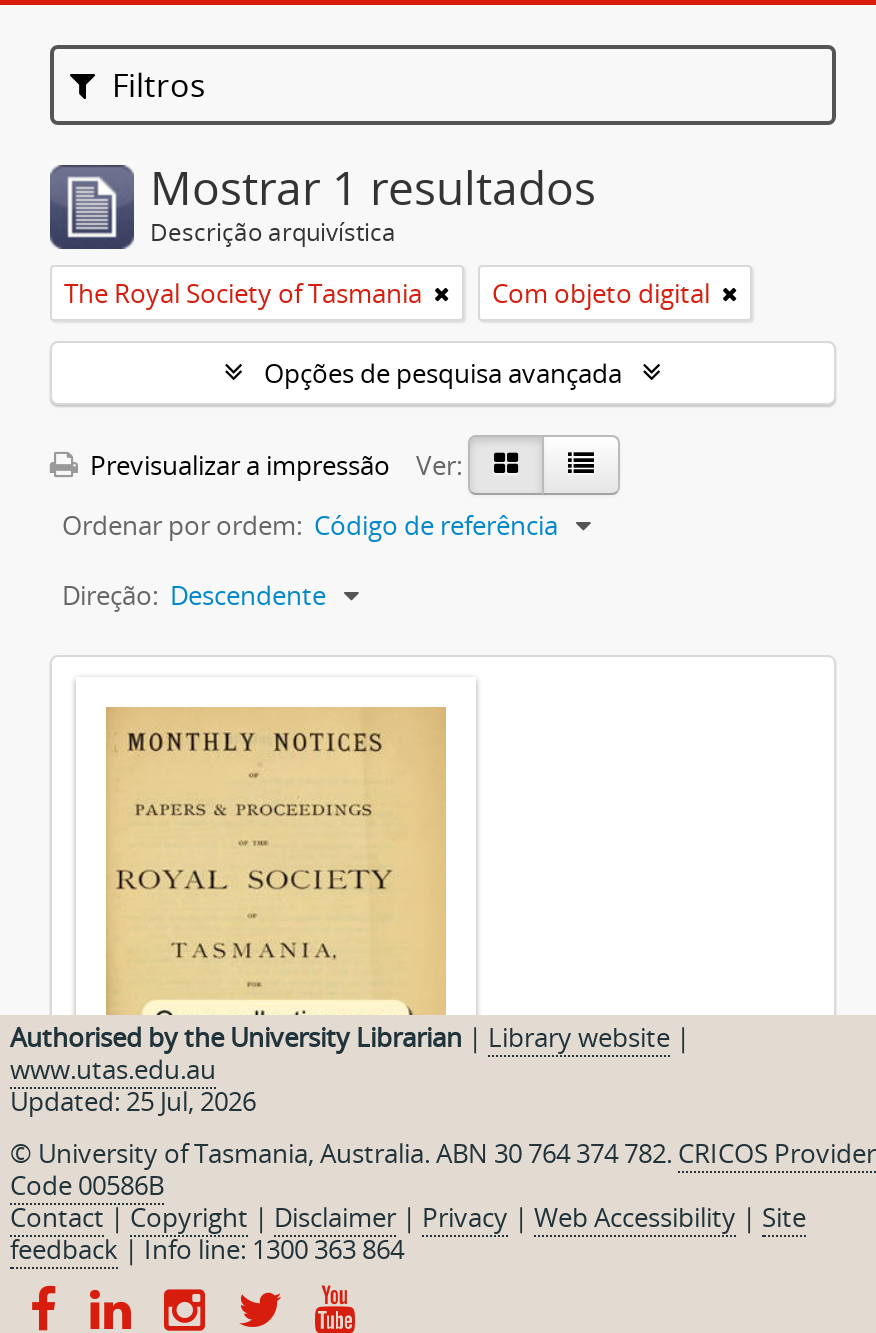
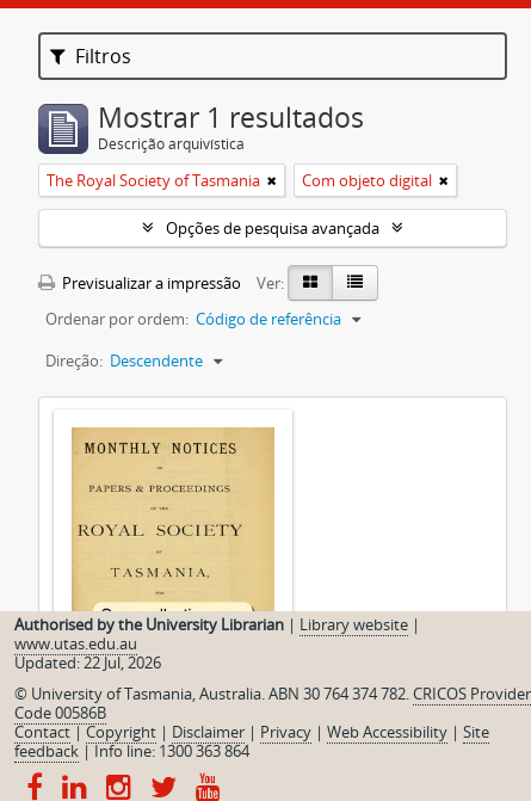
[10,1083,256,1119] Updated: 25 Jul, 2026 -> [14,652,161,673] Updated: 22 Jul, 2026

